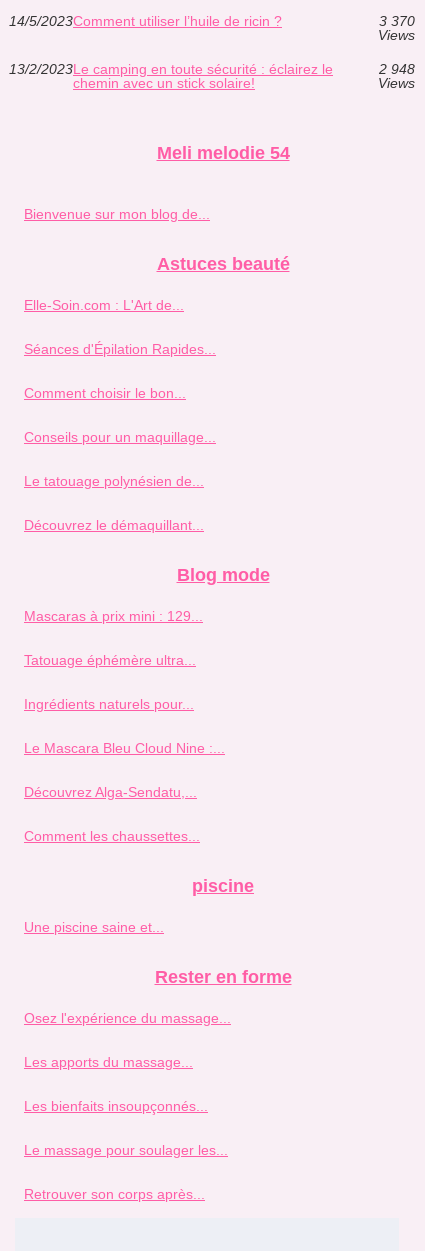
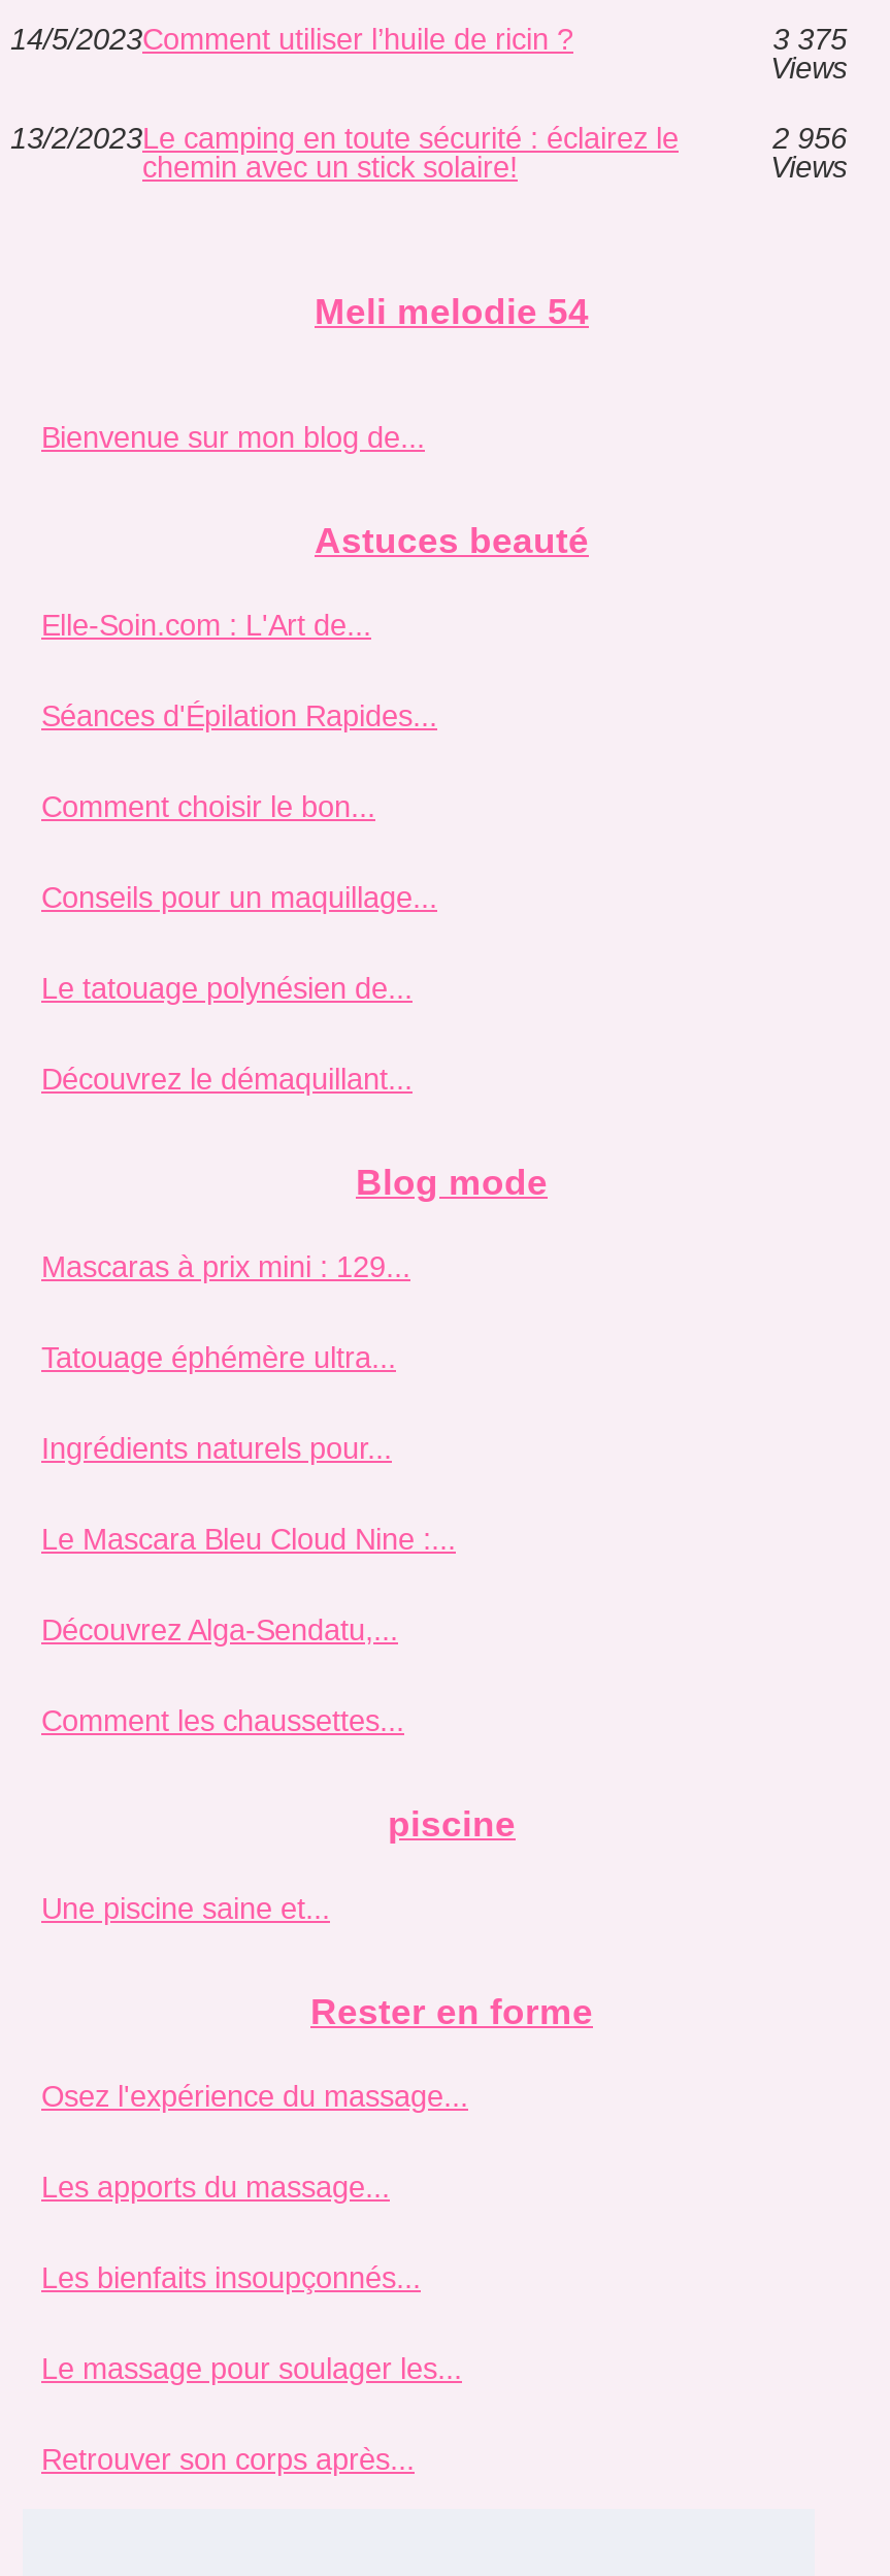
[379,13,415,29] 3 370 -> [773,22,847,55] 3 375
[379,61,415,77] 2 948 -> [773,121,847,154] 2 956

